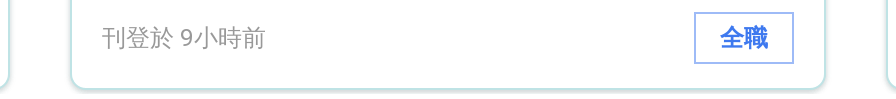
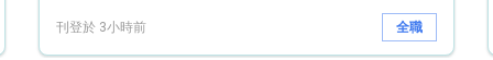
[102,23,266,51] 刊登於 9小時前 -> [56,19,146,34] 刊登於 3小時前

